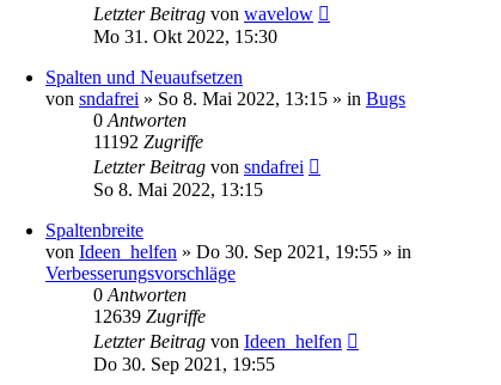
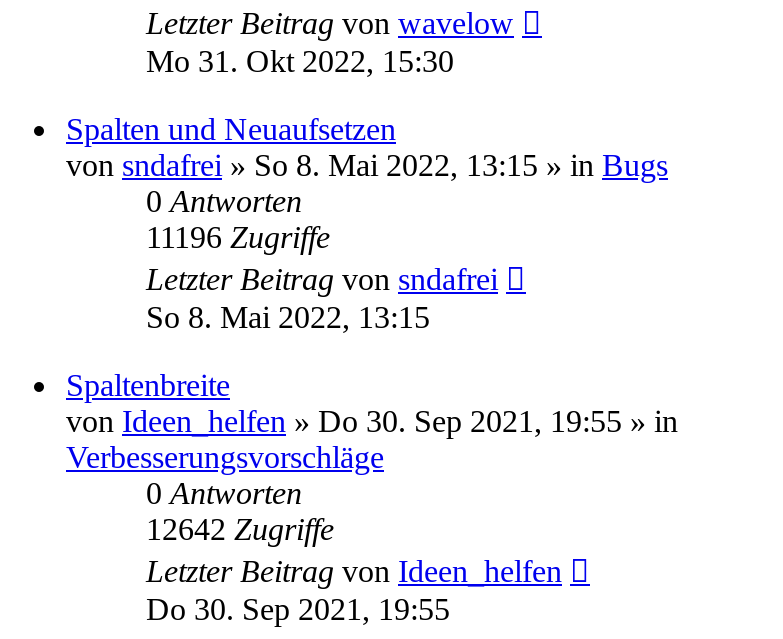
[93,132,203,152] 11192 Zugriffe -> [146,220,330,254] 11196 Zugriffe
[93,306,206,326] 12639 Zugriffe -> [146,512,334,546] 12642 Zugriffe

